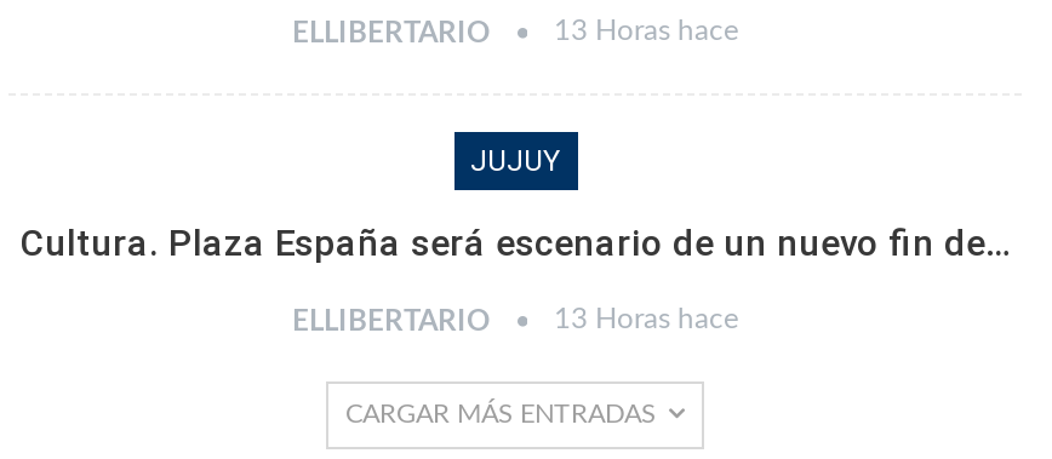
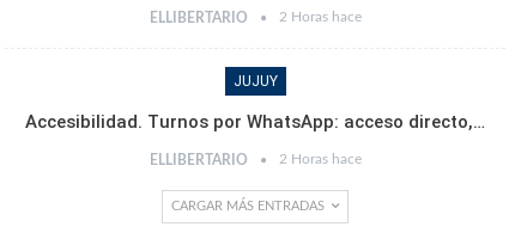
[292,16,738,48] ELLIBERTARIO 13 Horas hace -> [149,10,361,25] ELLIBERTARIO 2 Horas hace
[21,222,1010,266] Cultura. Plaza España será escenario de un nuevo fin de… -> [25,111,485,133] Accesibilidad. Turnos por WhatsApp: acceso directo,…
[292,305,738,336] ELLIBERTARIO 13 Horas hace -> [149,152,361,168] ELLIBERTARIO 2 Horas hace

